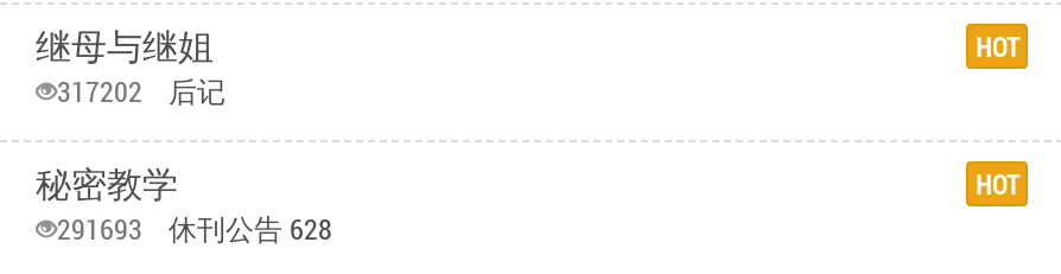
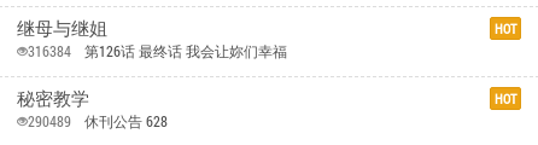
[57,71,225,109] 317202 | 后记 -> [28,41,287,60] 316384 | 第126话 最终话 我会让妳们幸福
[57,209,332,247] 291693 休刊公告 628 -> [28,111,168,130] 290489 休刊公告 628

